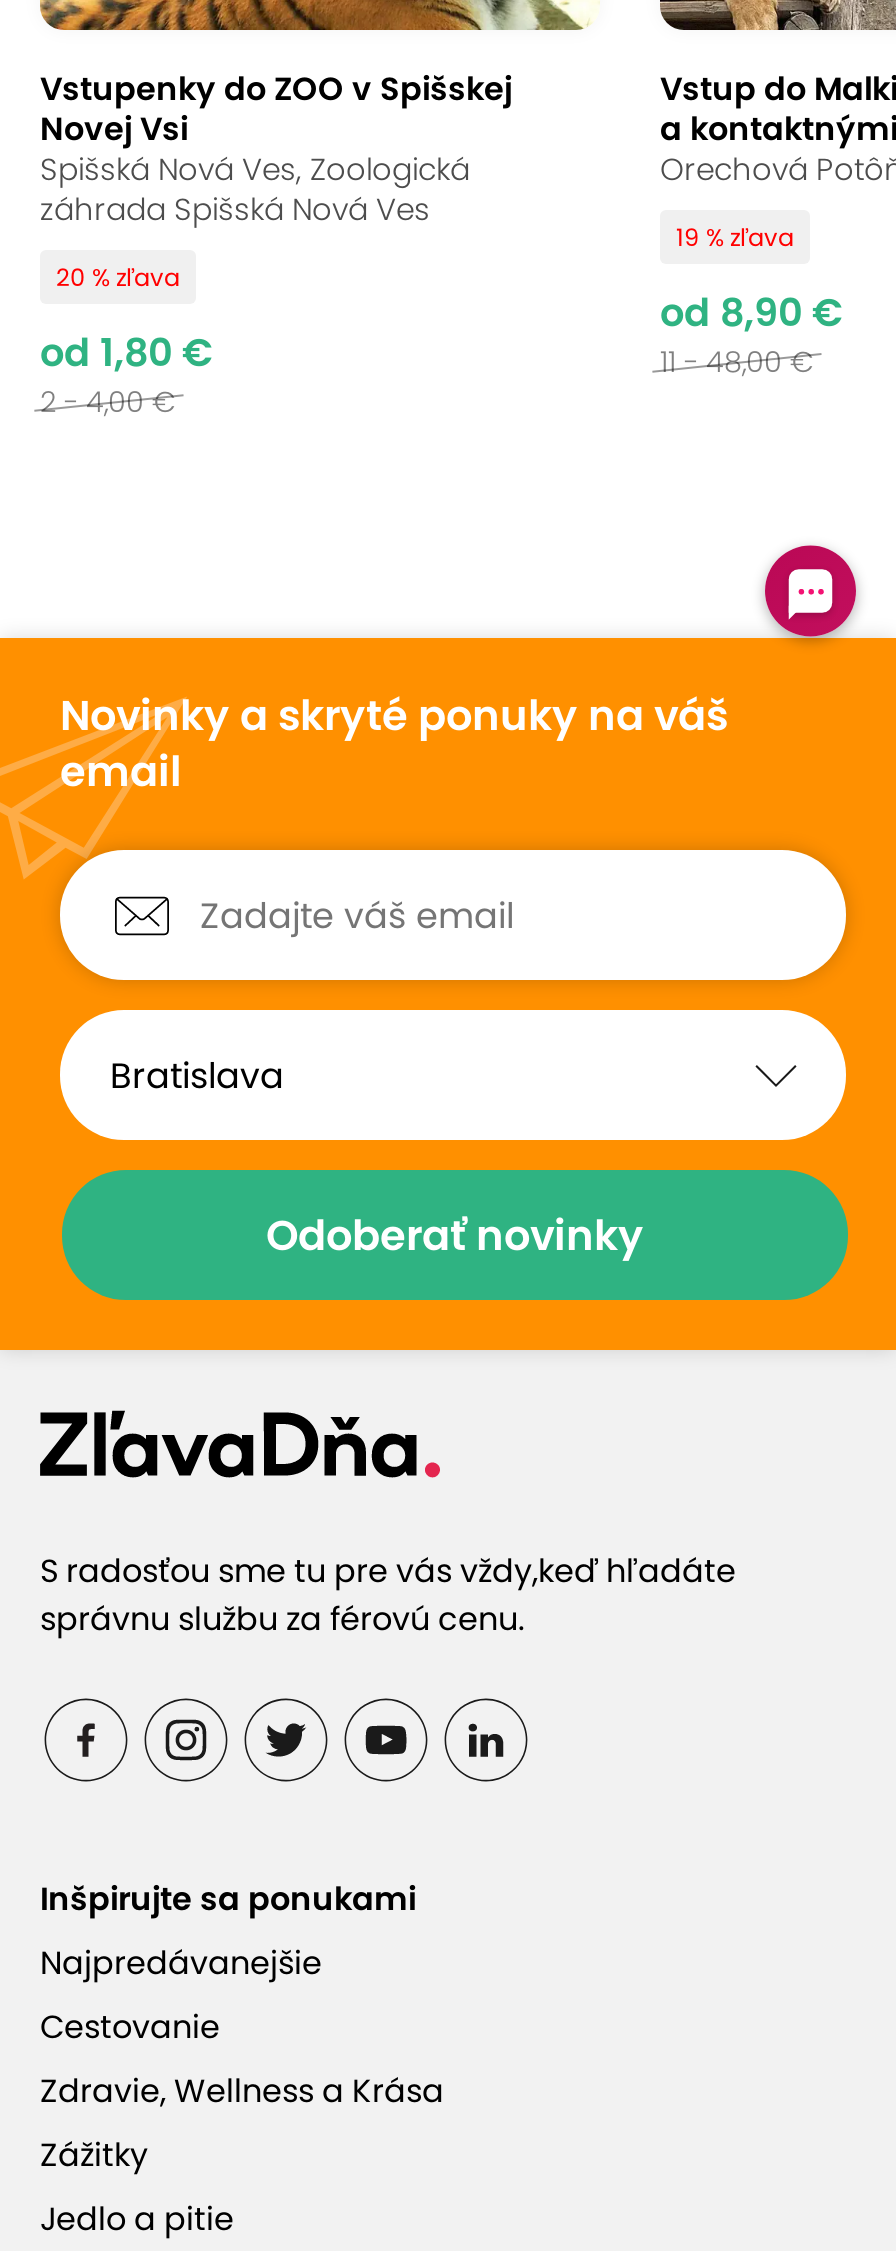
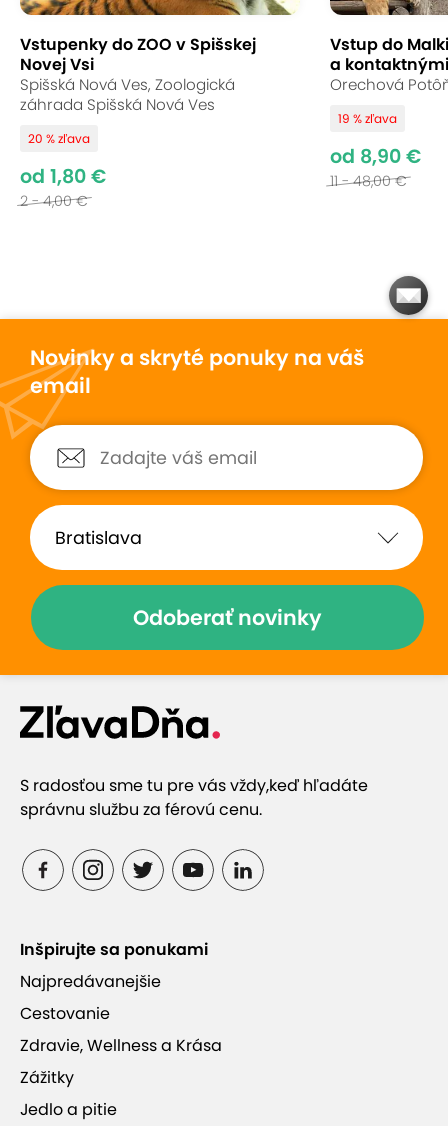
[762,542,858,640] [image] -> [382,273,429,320] [image]

